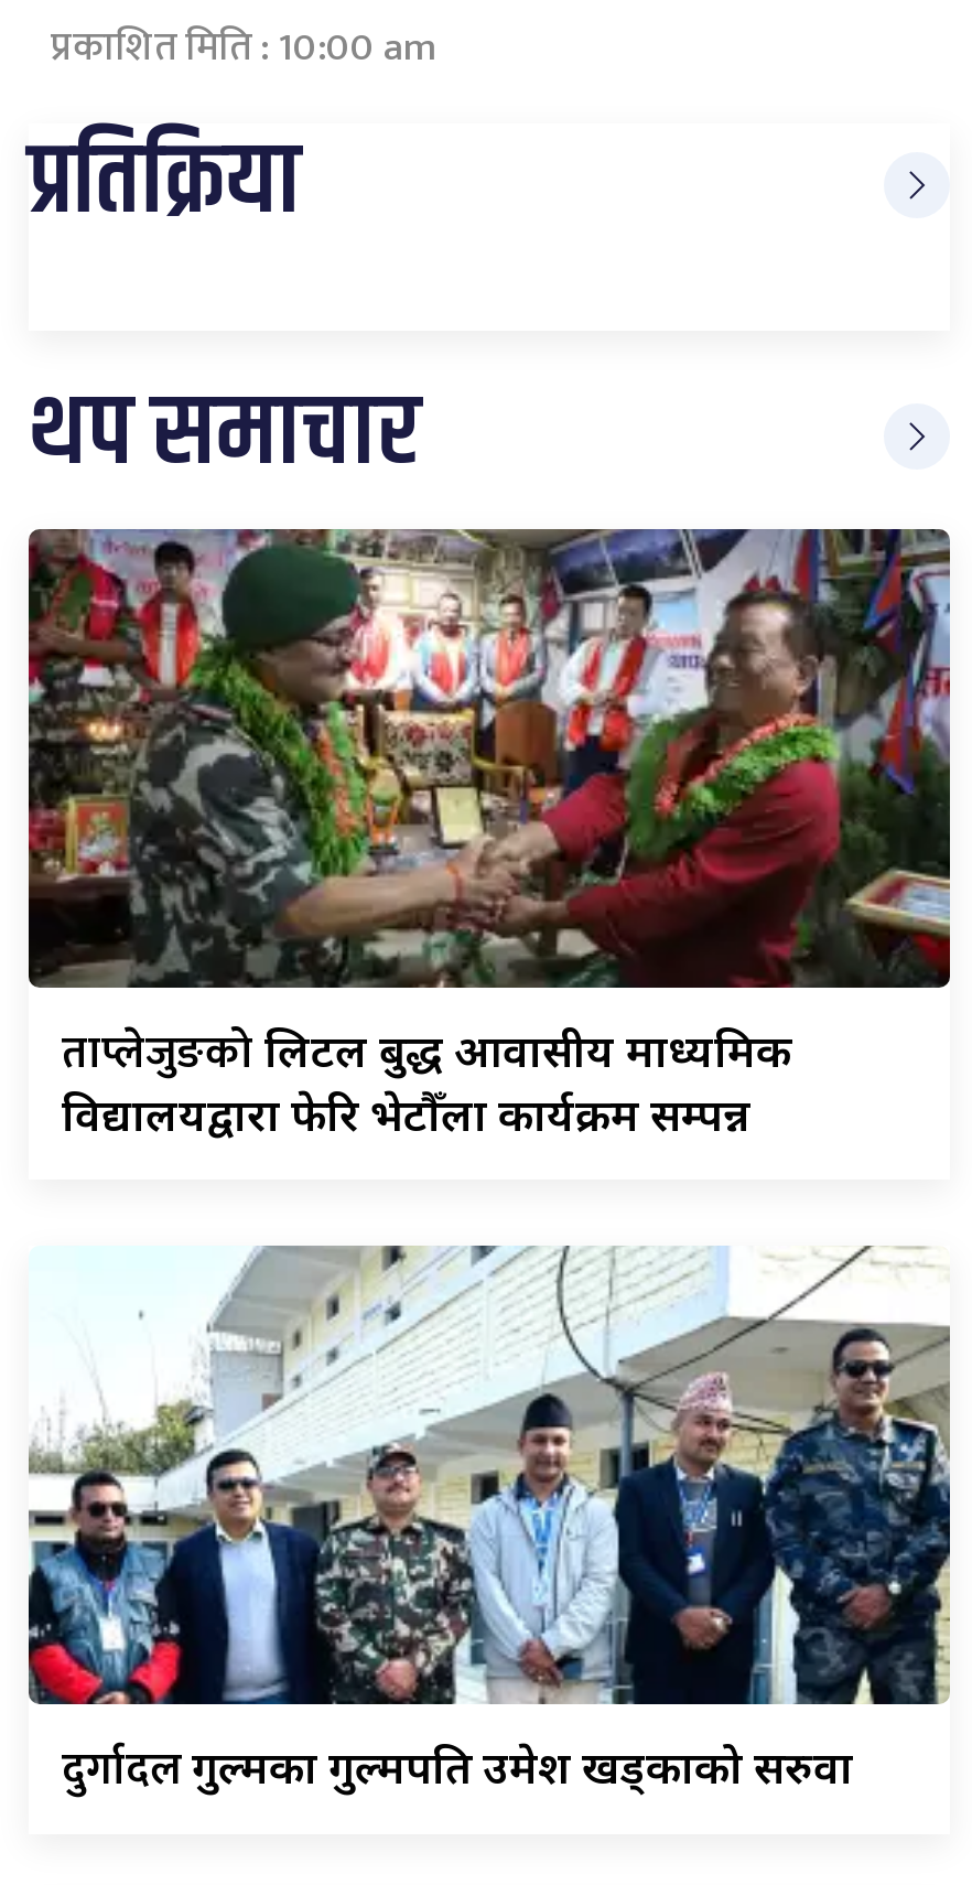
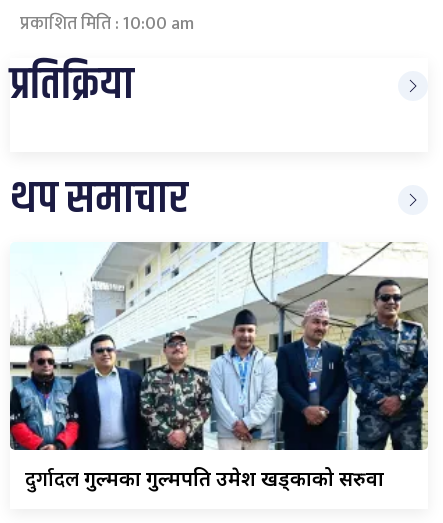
[26,527,952,1144] [image] | ताप्लेजुङकोलिटल बुद्ध आवासीय माध्यमिक | विद्यालयद्वारा फेरि भेटौँला कार्यक्रम सम्पन्न -> none

